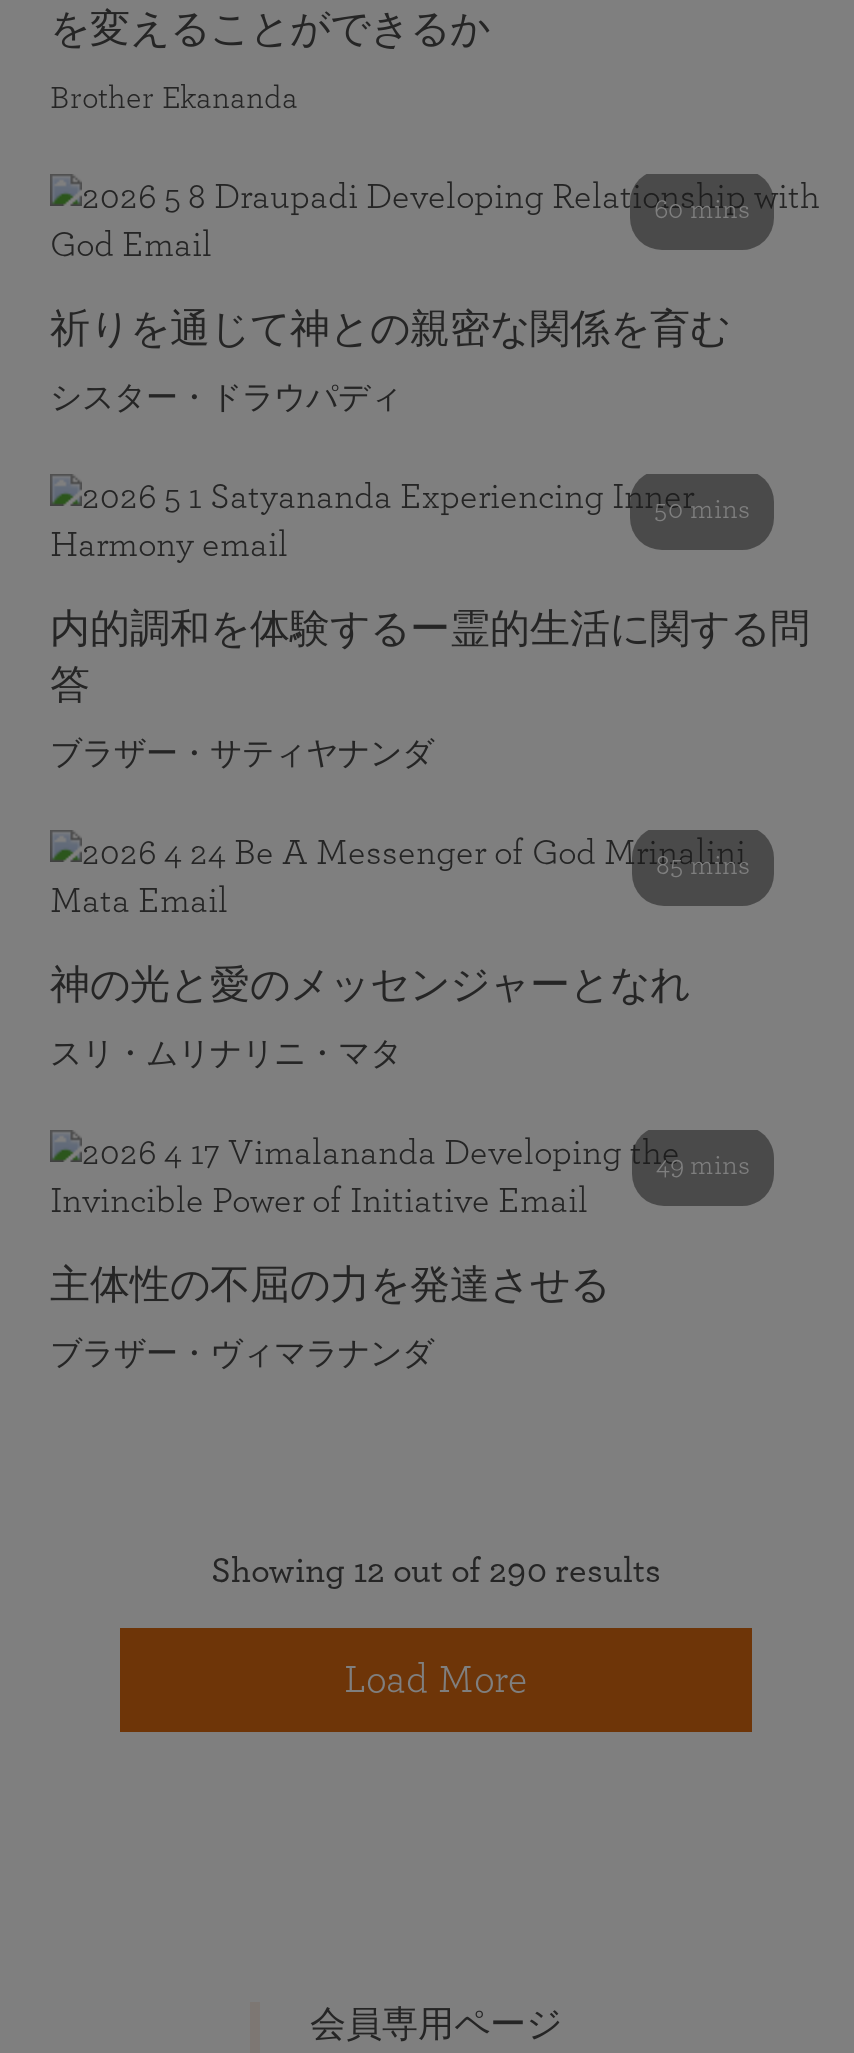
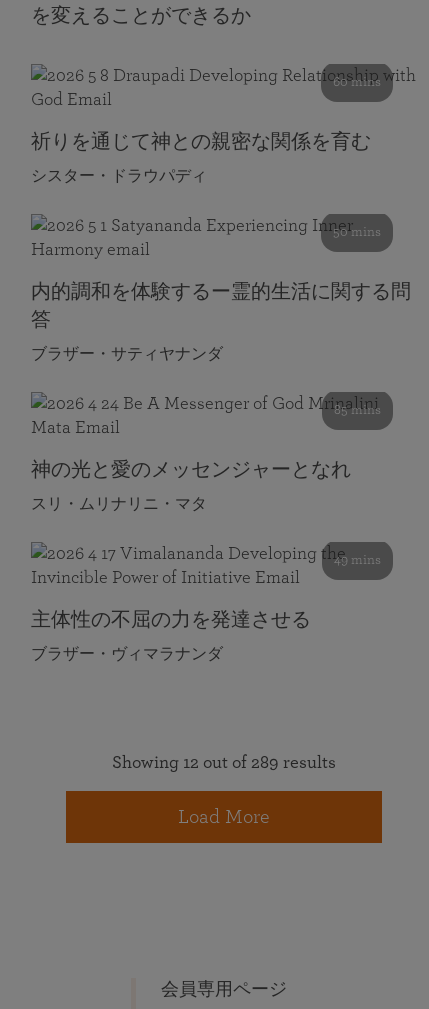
[50,82,298,114] Brother Ekananda -> none
[211,1554,661,1590] Showing 12 out of 290 results -> [112,754,336,772] Showing 12 out of 289 results

